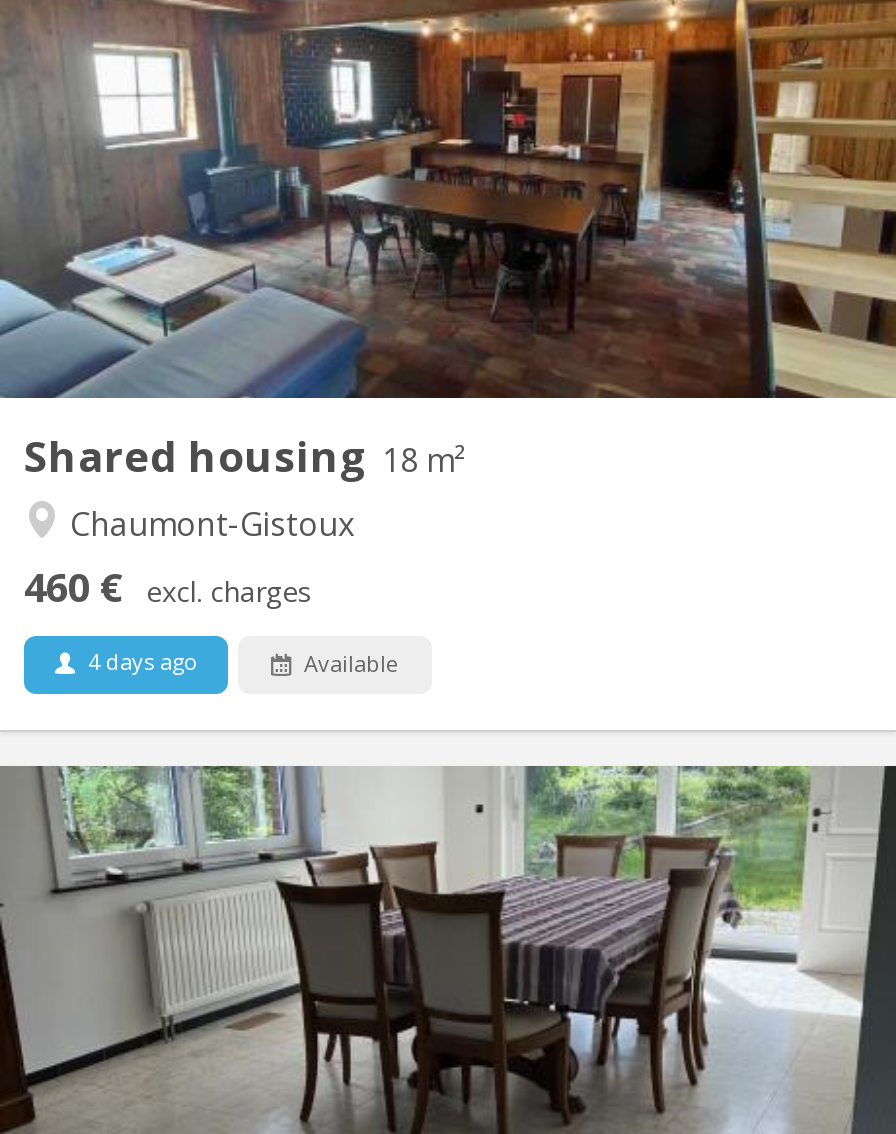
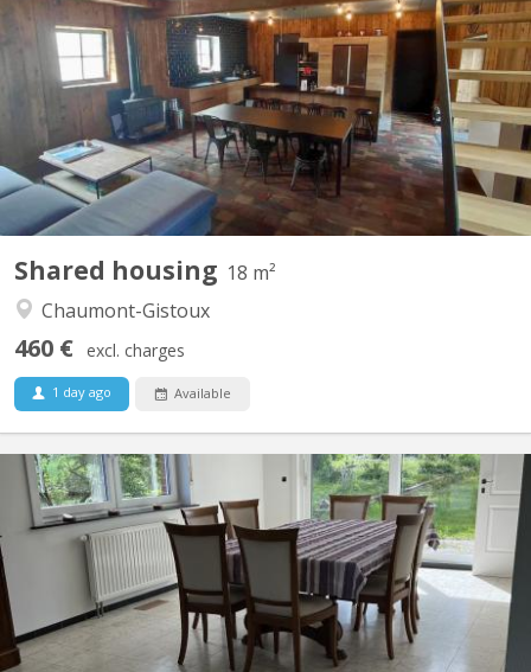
[82,646,198,676] 4 days ago -> [49,383,111,400] 1 day ago

